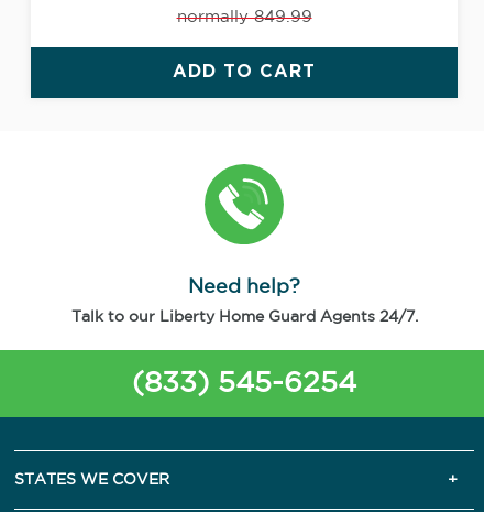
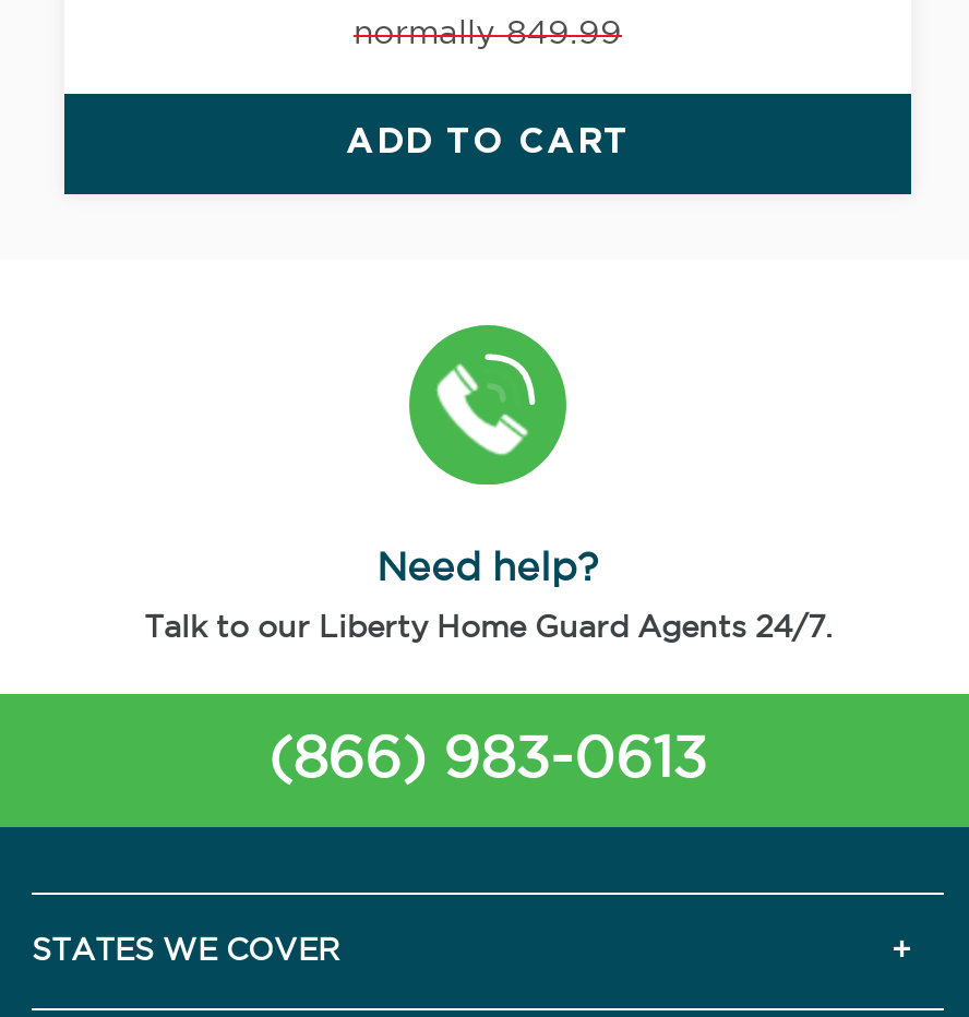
[132,371,356,396] (833) 545-6254 -> [268,735,707,785] (866) 983-0613

